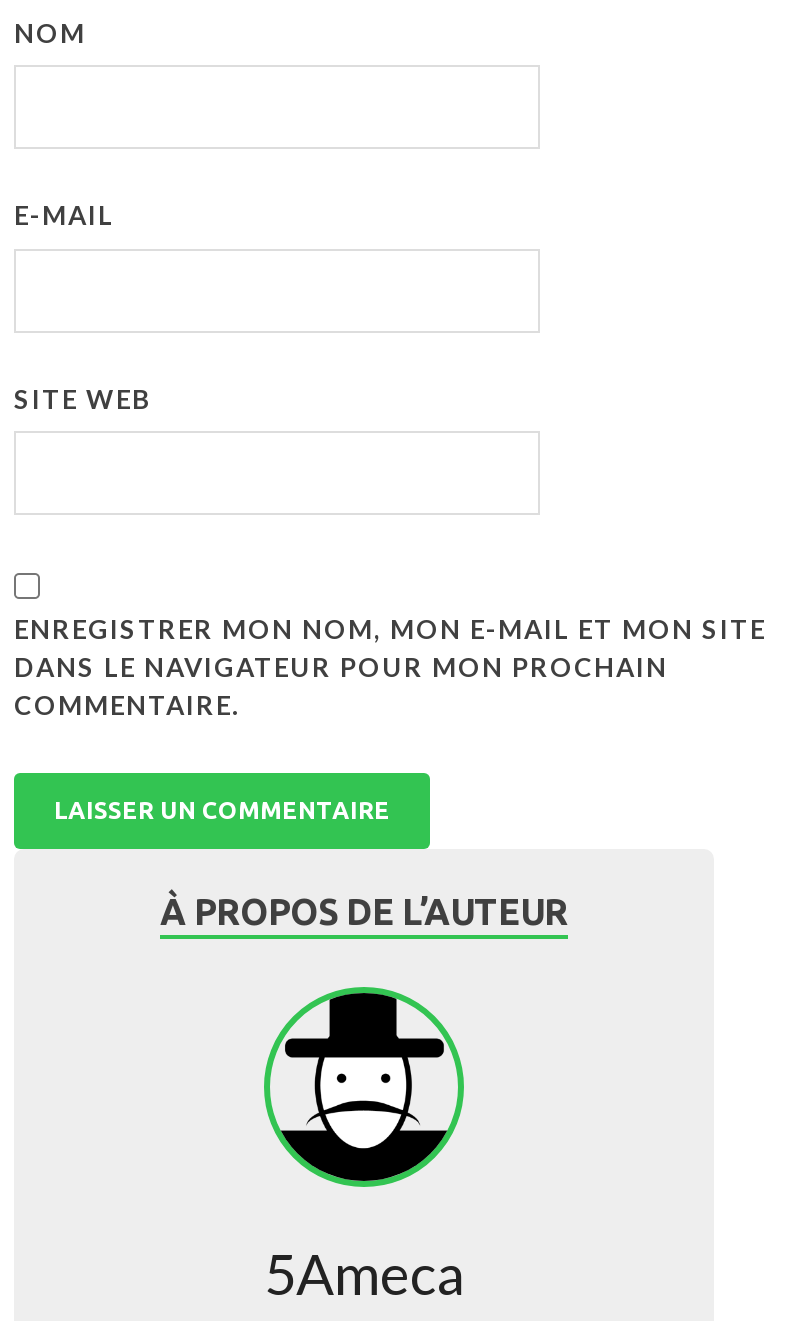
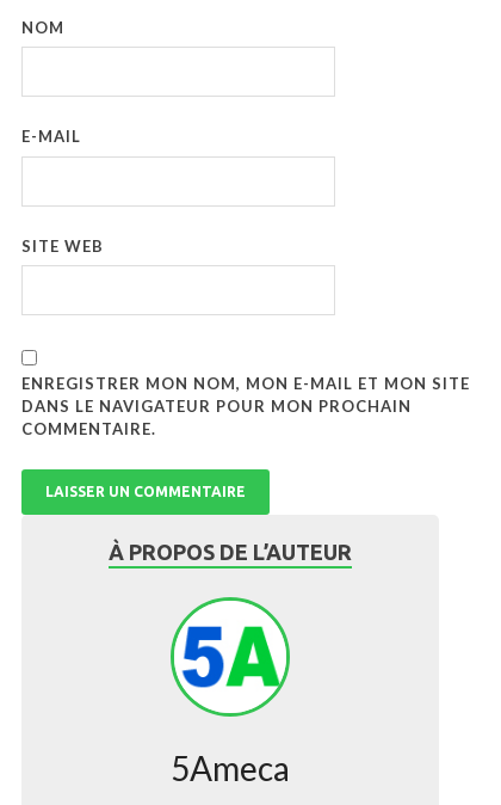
[280,991,448,1183] [image] -> [180,600,280,714] [image]

